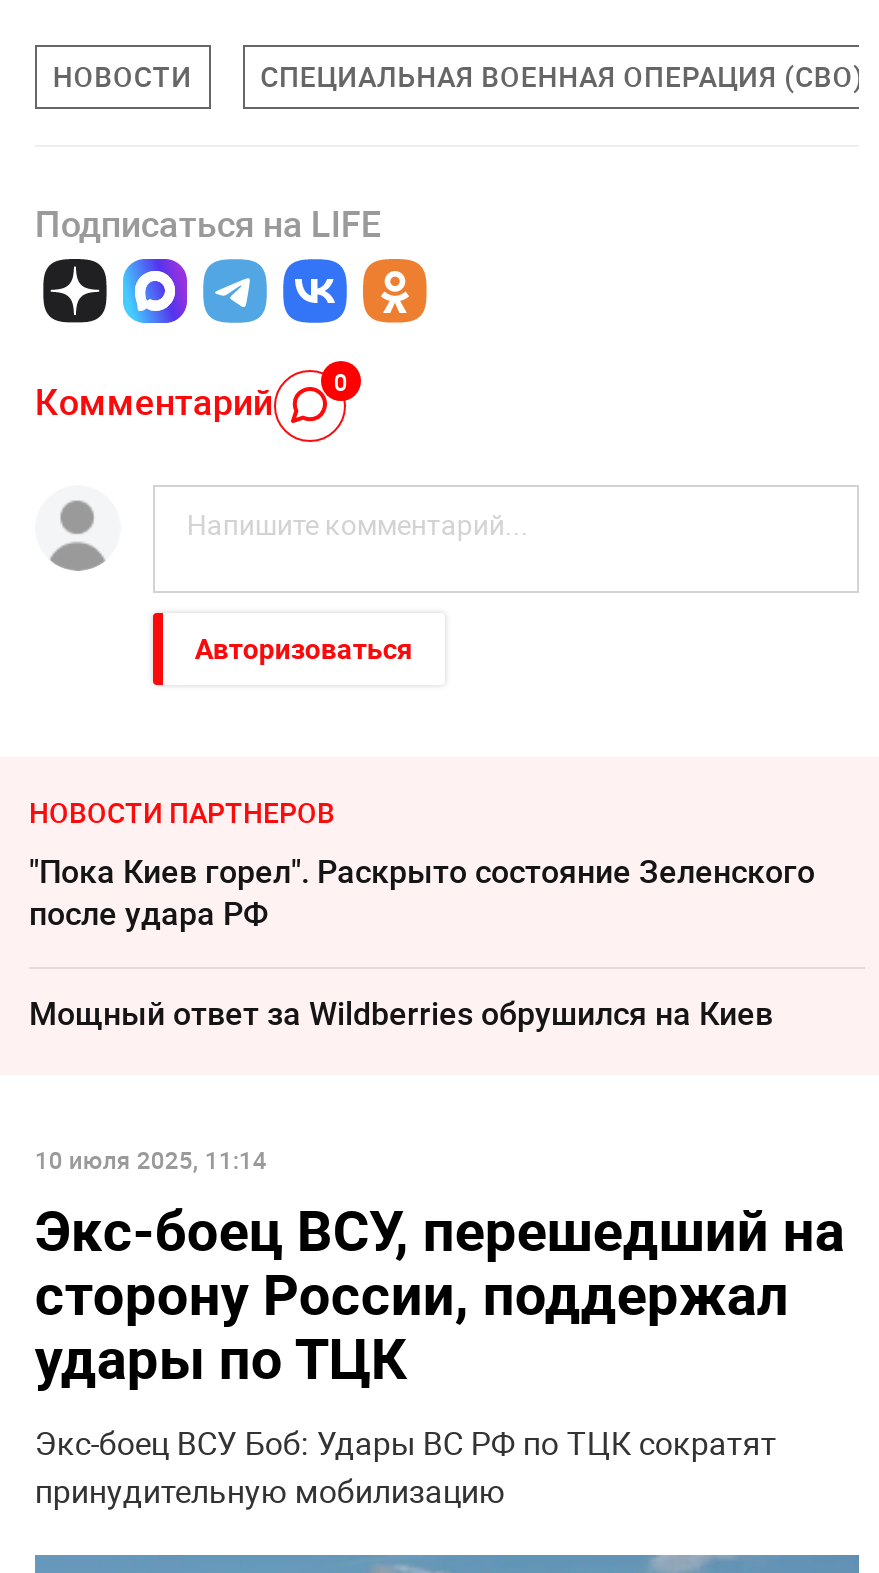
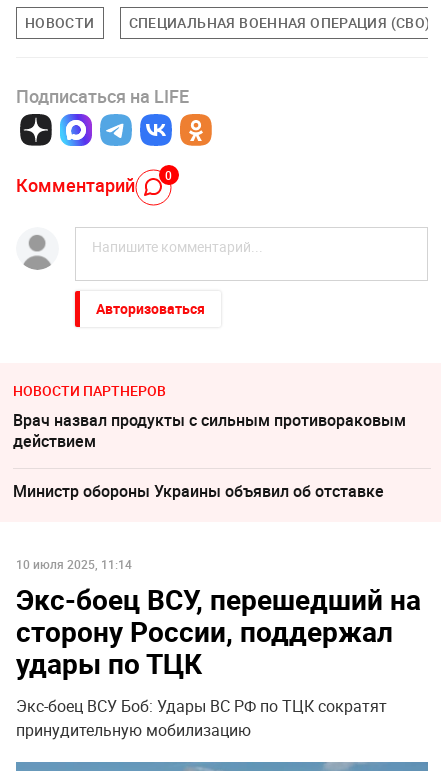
[29,848,815,934] "Пока Киев горел". Раскрыто состояние Зеленского | после удара РФ -> [13,409,406,452] Врач назвал продукты с сильным противораковым | действием
[29,990,773,1034] Мощный ответ за Wildberries обрушился на Киев -> [13,480,384,502] Министр обороны Украины объявил об отставке

